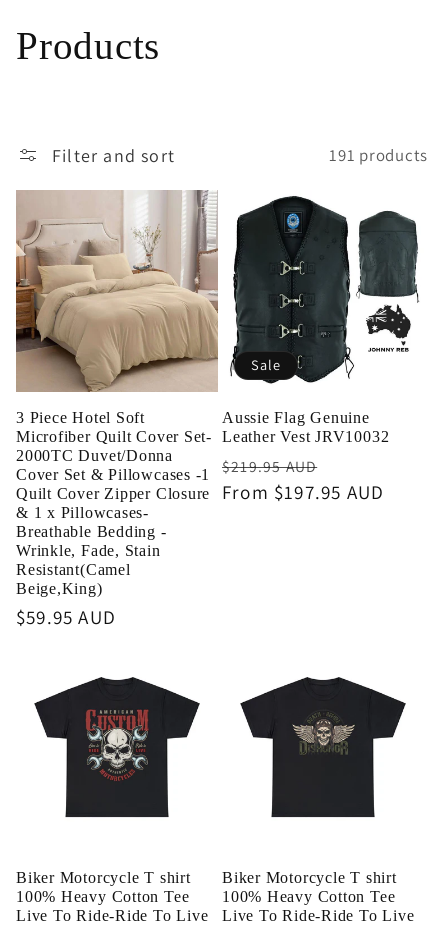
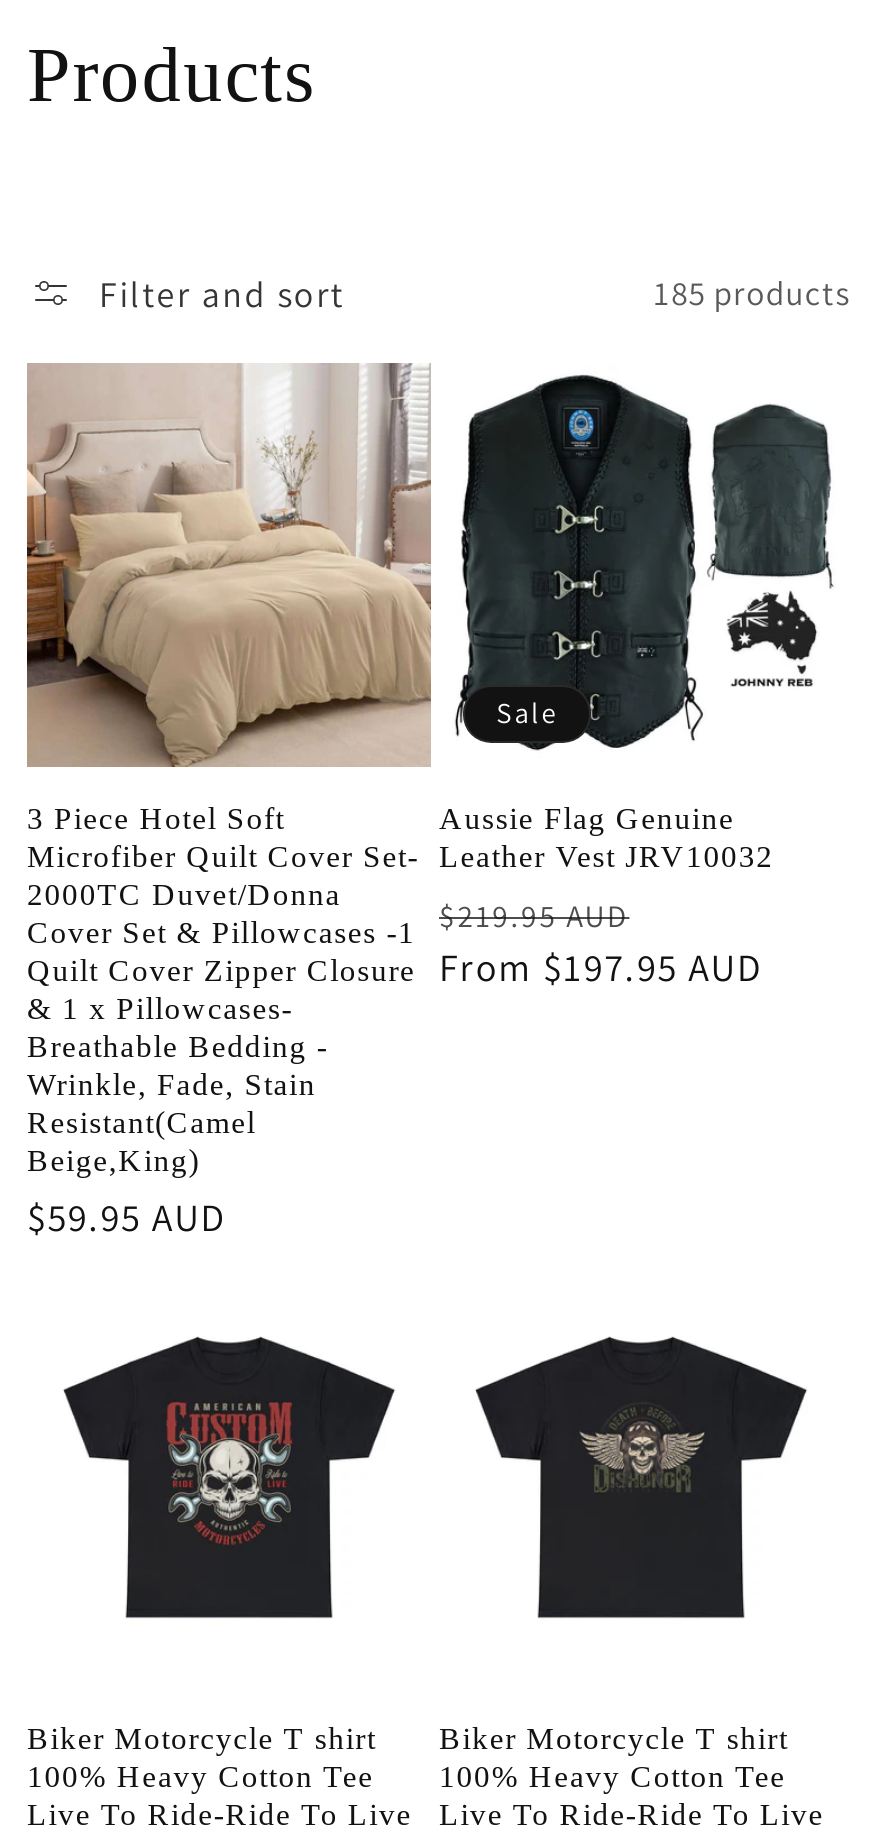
[329,144,428,166] 191 products -> [654,271,851,315] 185 products

